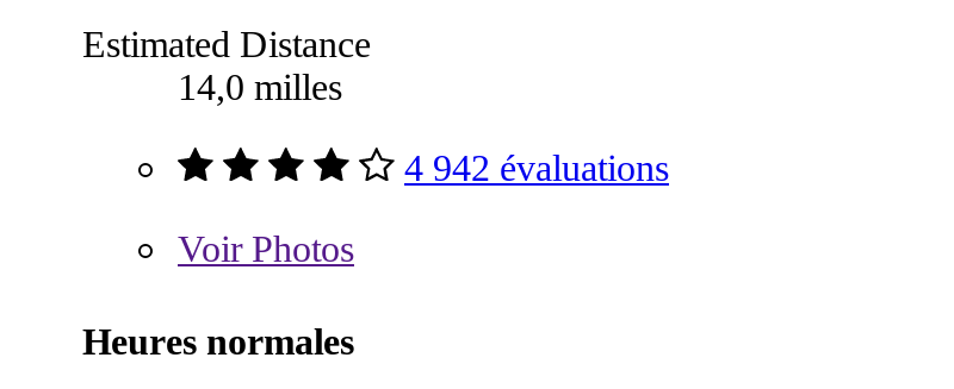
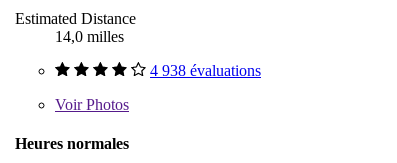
[404,148,669,188] 4 942 évaluations -> [150,62,261,79] 4 938 évaluations

